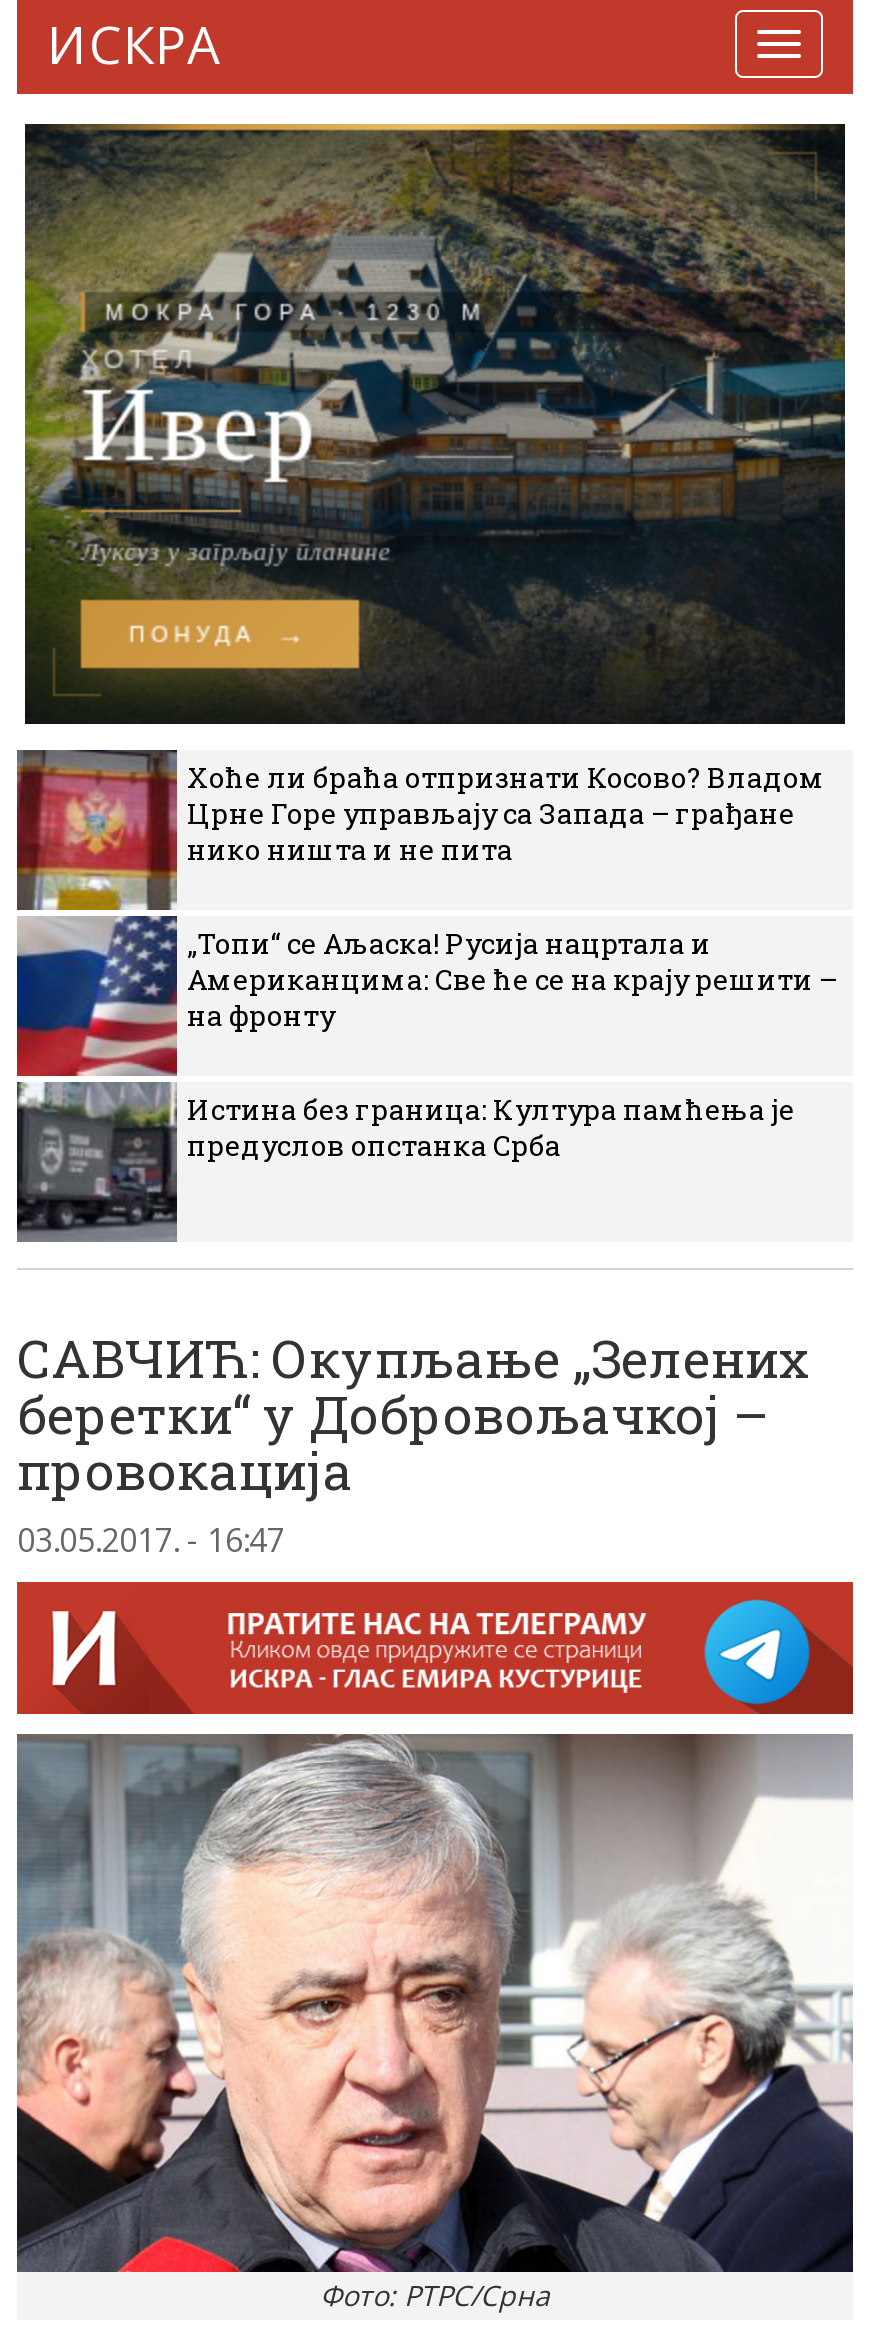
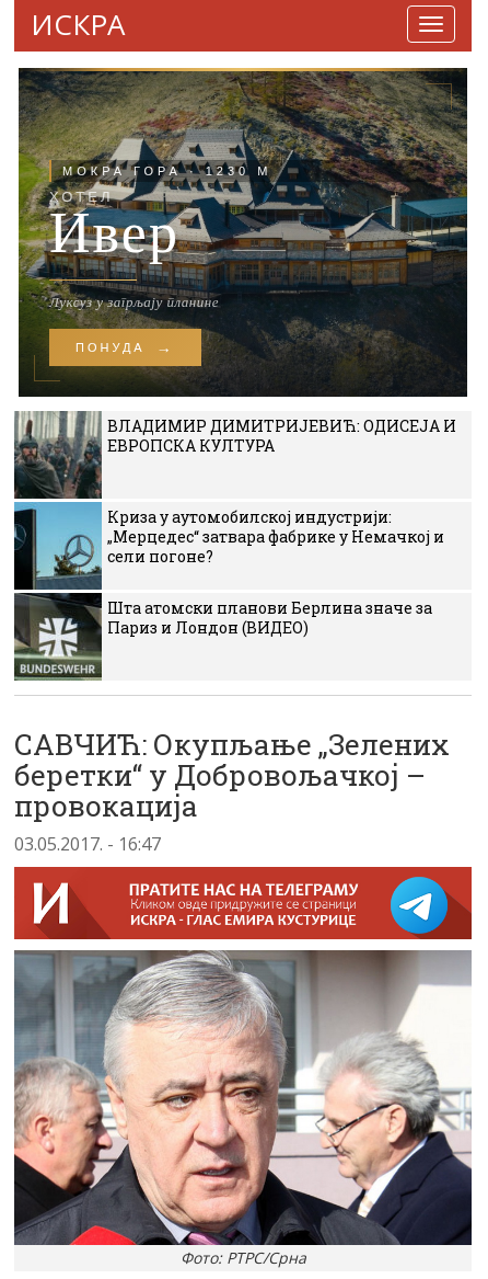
[15,750,825,1240] [image] | Хоће ли браћа отпризнати Косово? Владом | Црне Горе управљају са Запада – грађане | нико ништа и не пита -> [13,411,456,678] [image] | ВЛАДИМИР ДИМИТРИЈЕВИЋ: ОДИСЕЈА И | ЕВРОПСКА КУЛТУРА
[187,924,837,1034] „Топи“ се Аљаска! Русија нацртала и | Американцима: Све ће се на крају решити – | на фронту -> [107,506,444,567] Криза у аутомобилској индустрији: | „Мерцедес“ затвара фабрике у Немачкој и | сели погоне?
[187,1090,795,1164] Истина без граница: Култура памћења је | предуслов опстанка Срба -> [107,597,432,638] Шта атомски планови Берлина значе за | Париз и Лондон (ВИДЕО)

